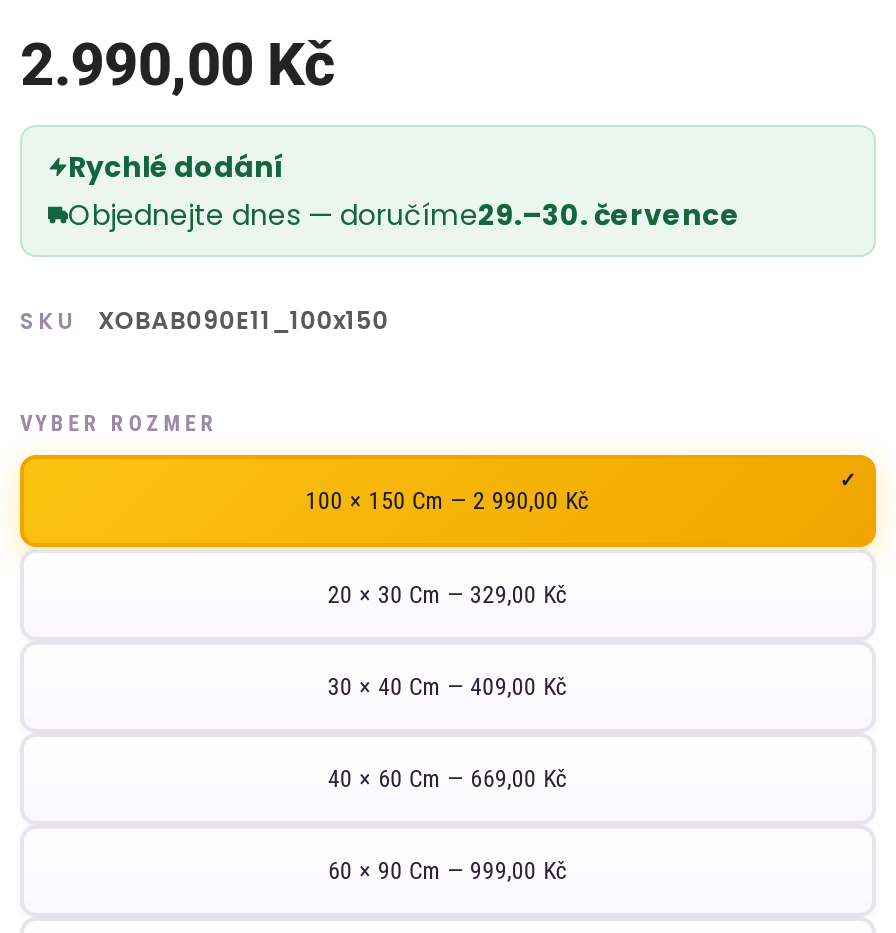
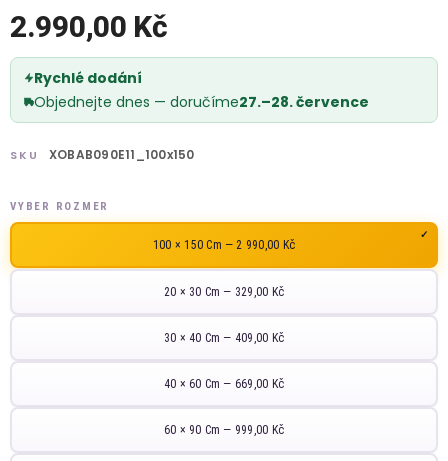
[68,195,740,235] Objednejte dnes — doručíme29.–30. července -> [34,92,369,112] Objednejte dnes — doručíme27.–28. července

